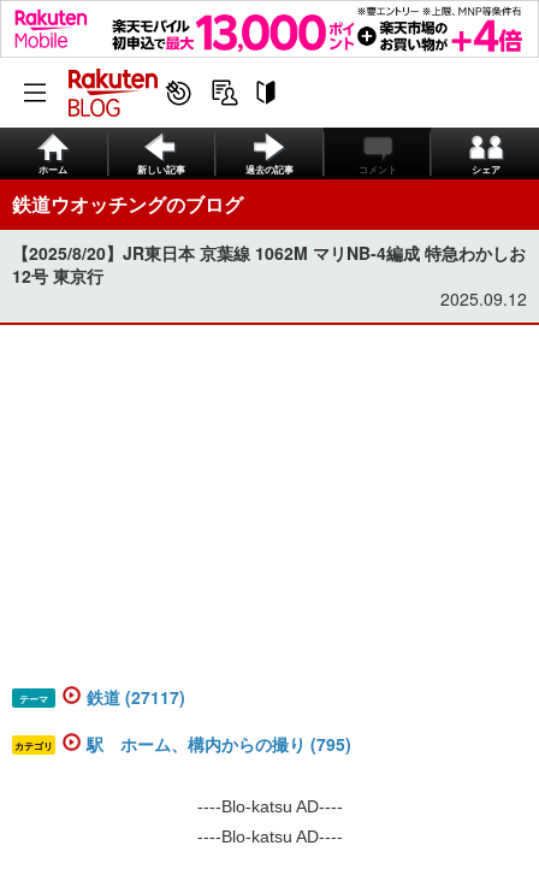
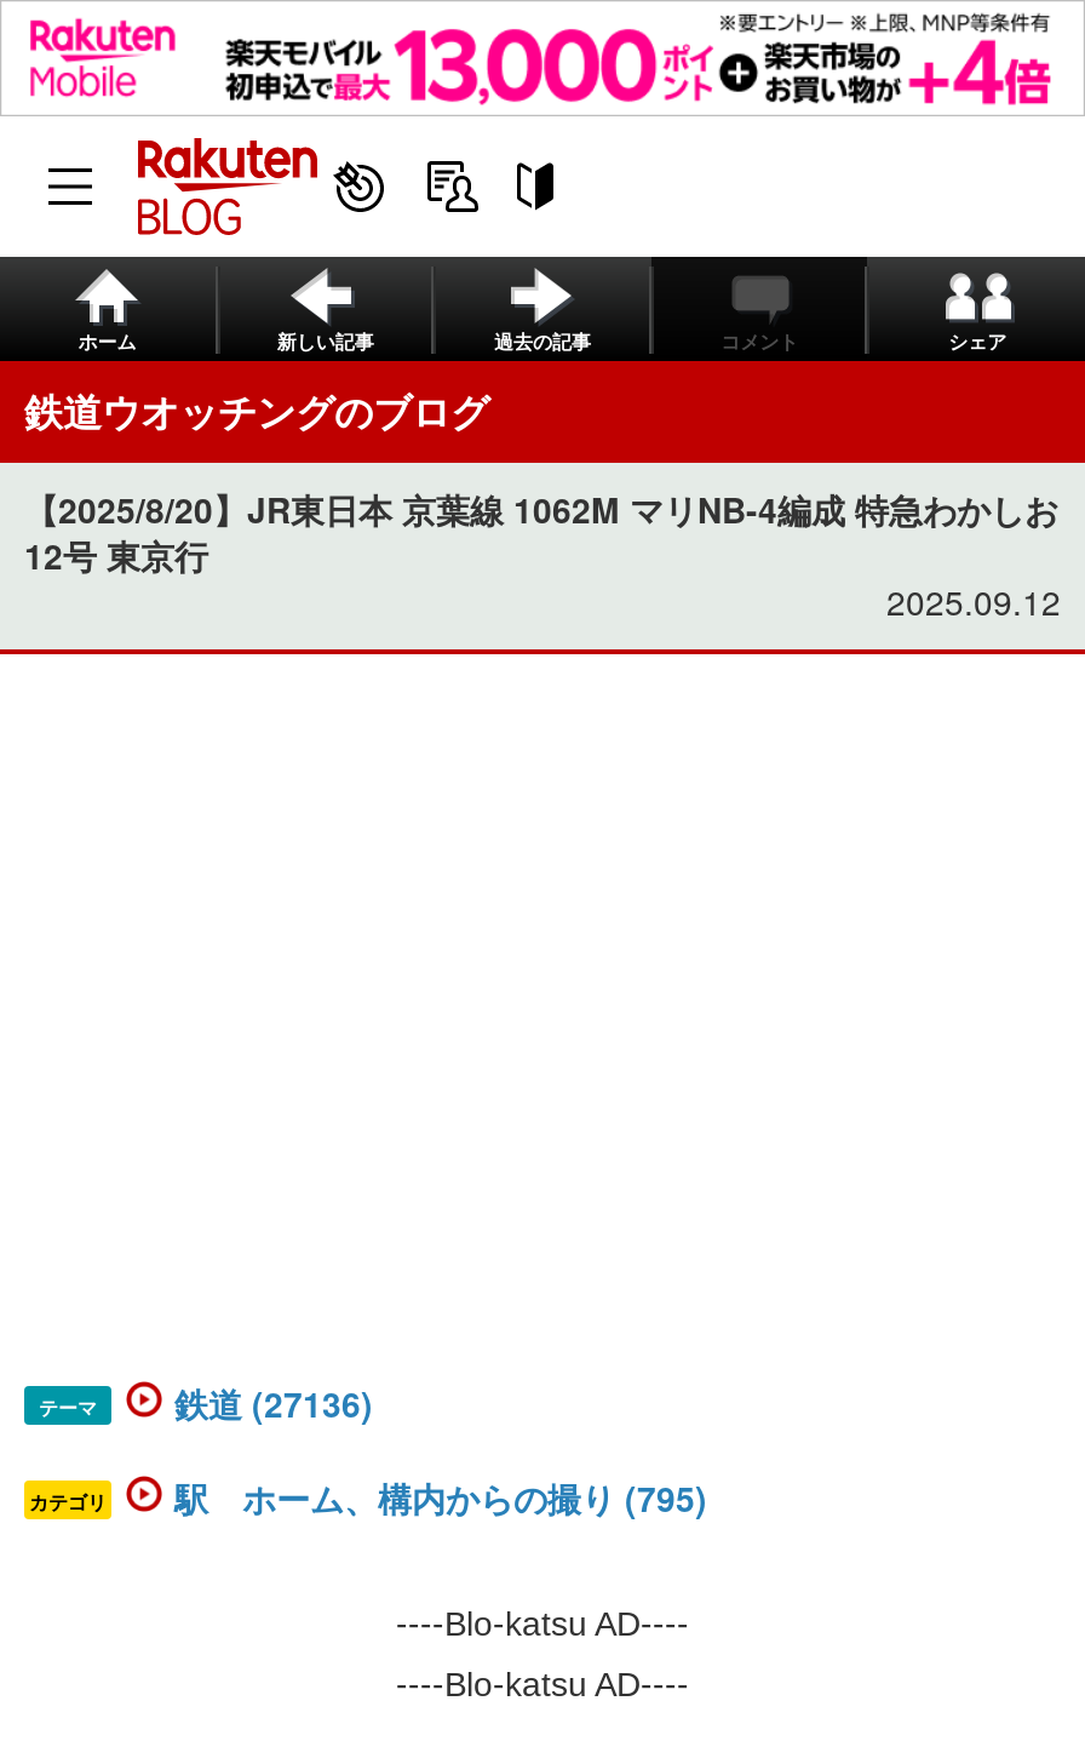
[87,685,185,709] 鉄道 (27117) -> [174,1378,373,1427] 鉄道 (27136)

